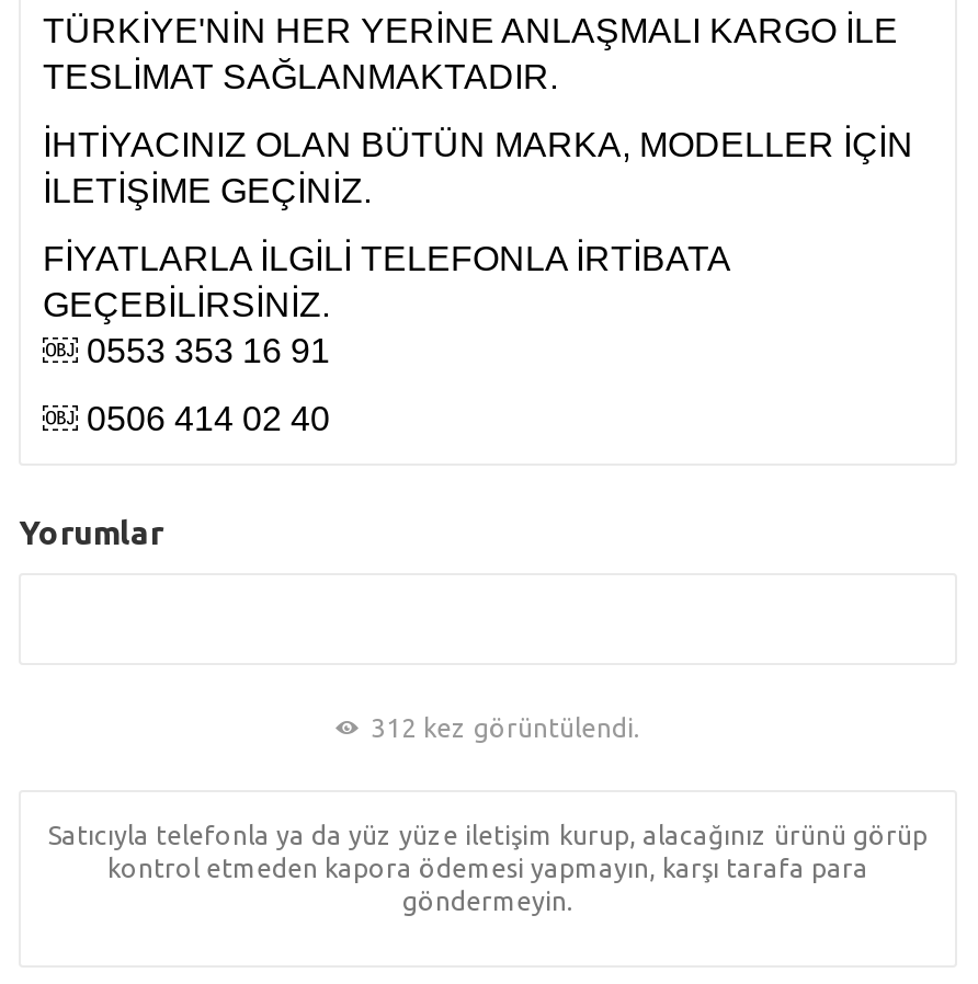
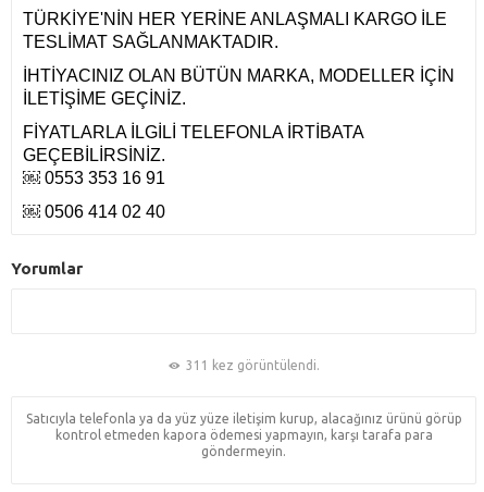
[371,714,640,743] 312 kez görüntülendi. -> [185,359,319,373] 311 kez görüntülendi.

